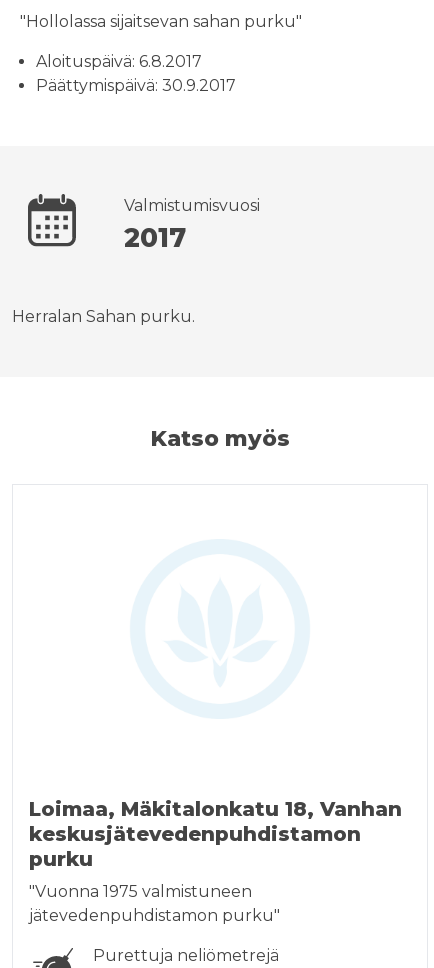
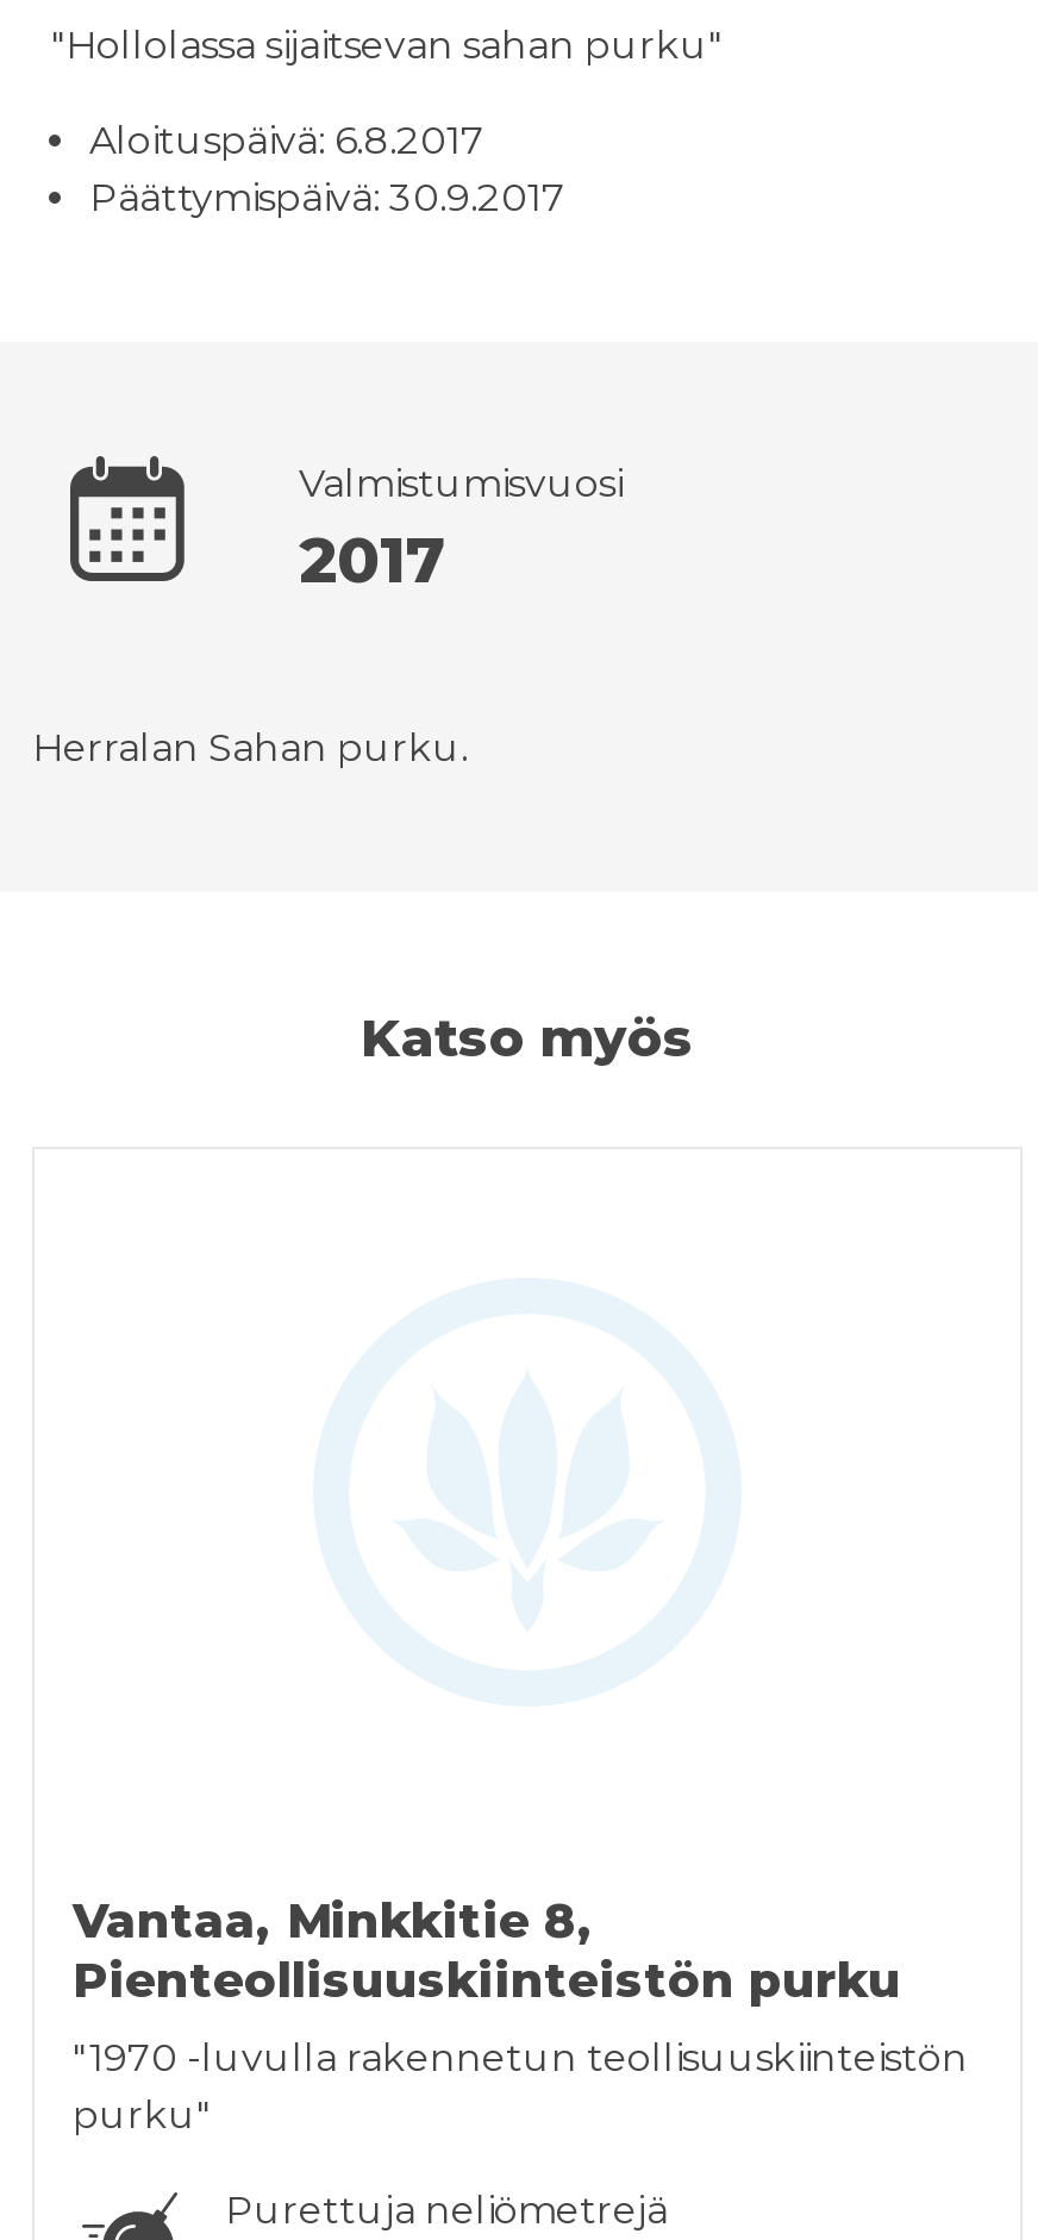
[29,797,402,871] Loimaa, Mäkitalonkatu 18, Vanhan | keskusjätevedenpuhdistamon | purku -> [73,1893,901,2009] Vantaa, Minkkitie 8, | Pienteollisuuskiinteistön purku
[29,882,280,925] "Vuonna 1975 valmistuneen | jätevedenpuhdistamon purku" -> [73,2035,968,2138] "1970 -luvulla rakennetun teollisuuskiinteistön | purku"

